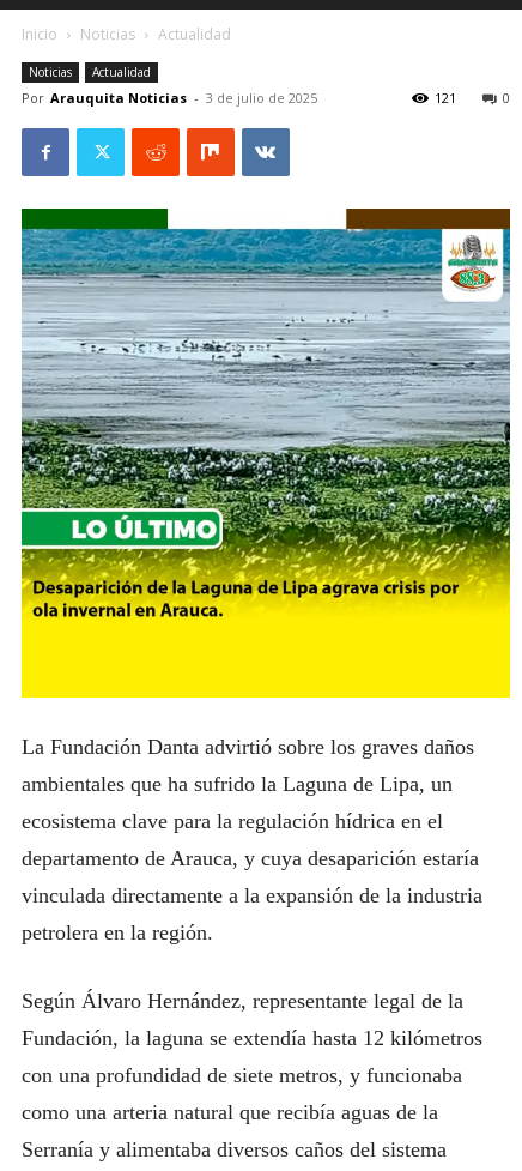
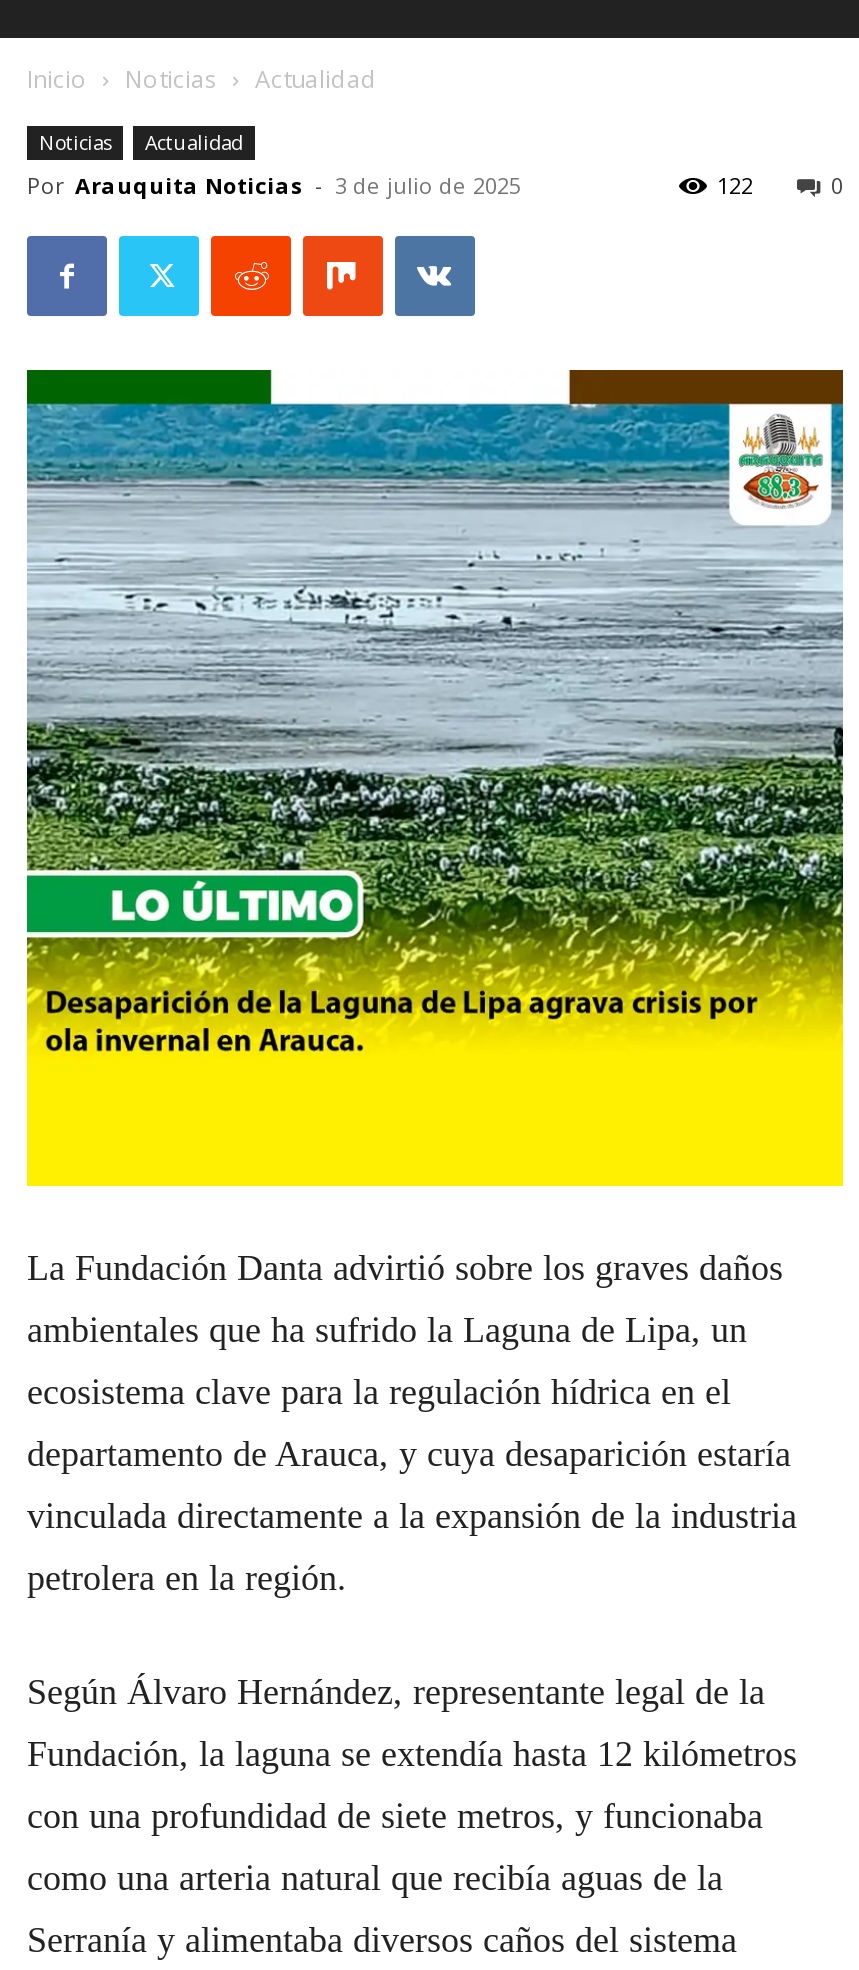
[435,89,456,107] 121 -> [717,170,753,200] 122

